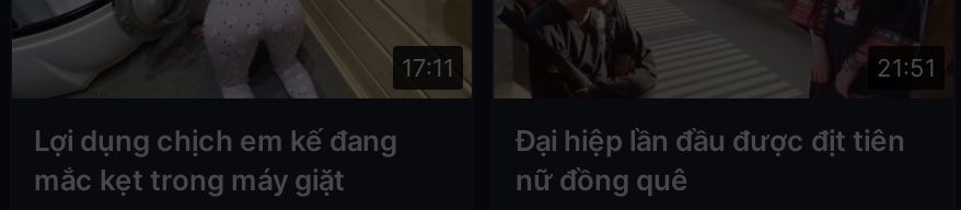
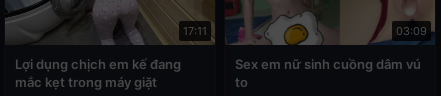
[877,53,936,83] 21:51 -> [396,24,427,38] 03:09
[516,123,905,197] Đại hiệp lần đầu được địt tiên | nữ đồng quê -> [235,56,421,90] Sex em nữ sinh cuồng dâm vú | to

